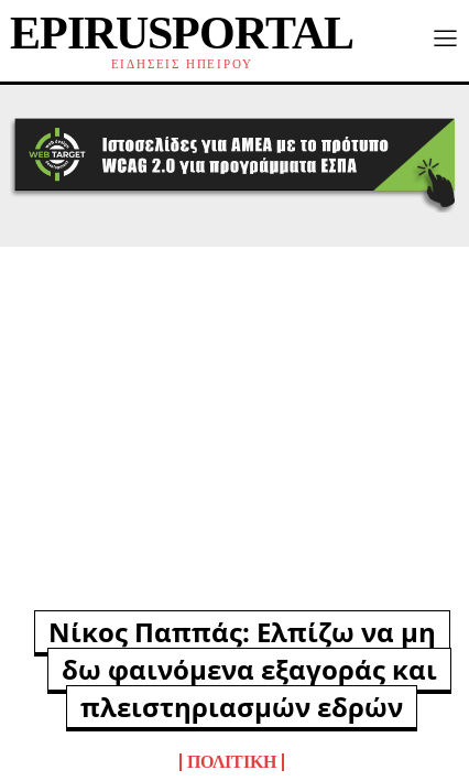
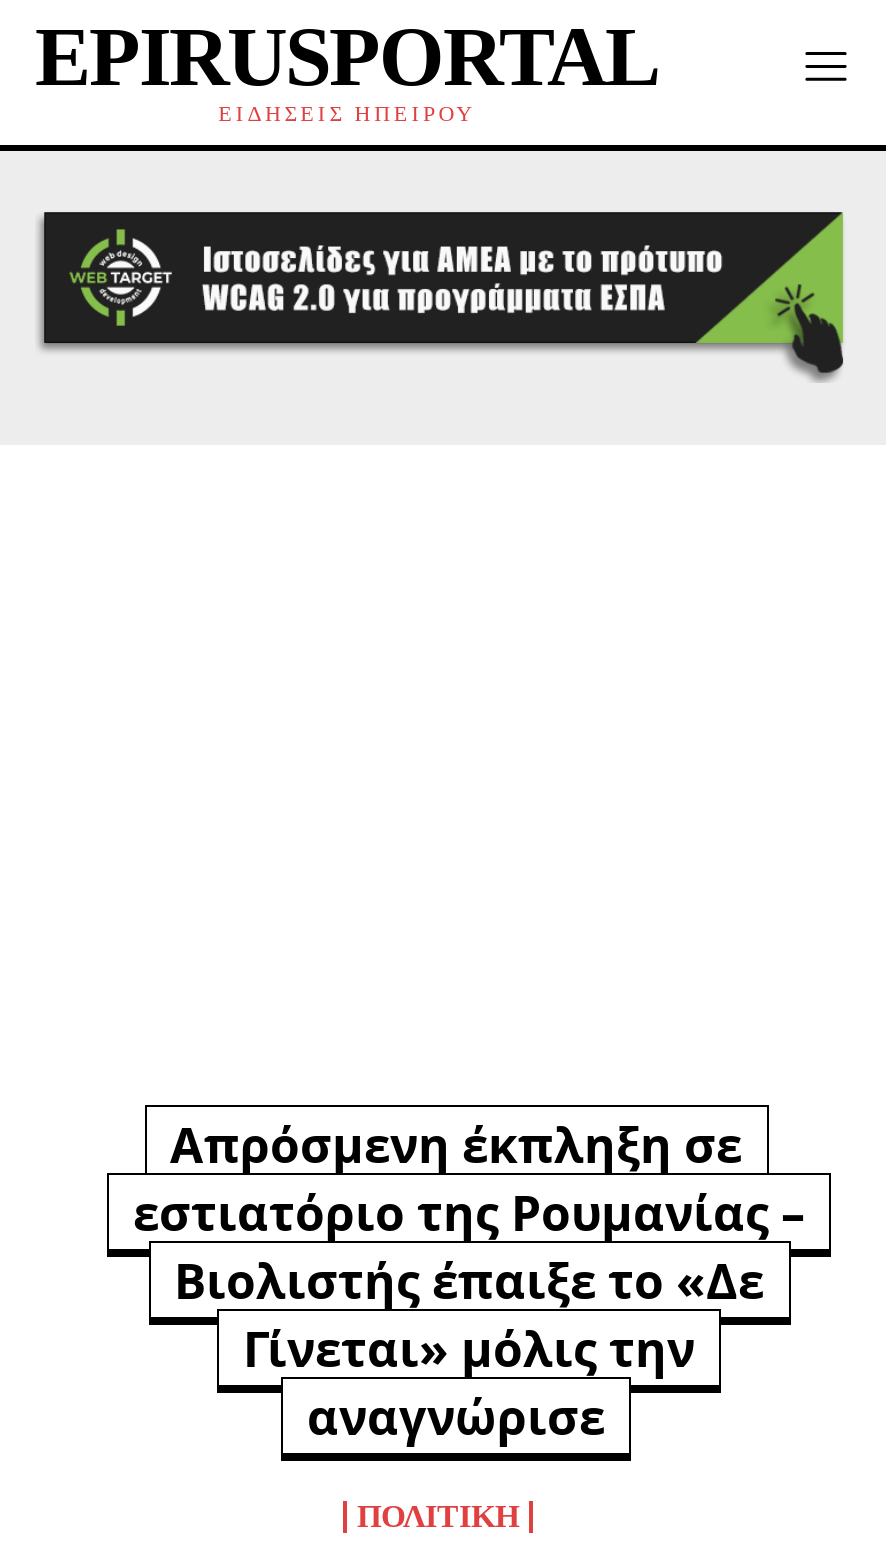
[48,613,437,724] Νίκος Παππάς: Ελπίζω να μη | δω φαινόμενα εξαγοράς και | πλειστηριασμών εδρών -> [133,1110,805,1448] Απρόσμενη έκπληξη σε | εστιατόριο της Ρουμανίας – | Βιολιστής έπαιξε το «Δε | Γίνεται» μόλις την | αναγνώρισε

